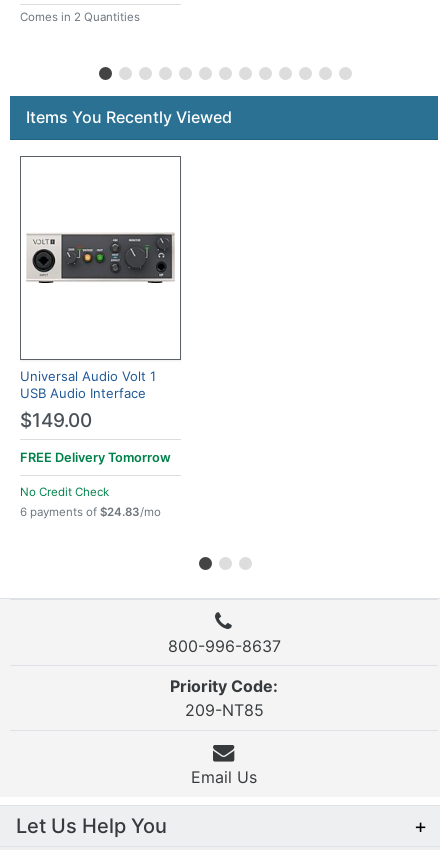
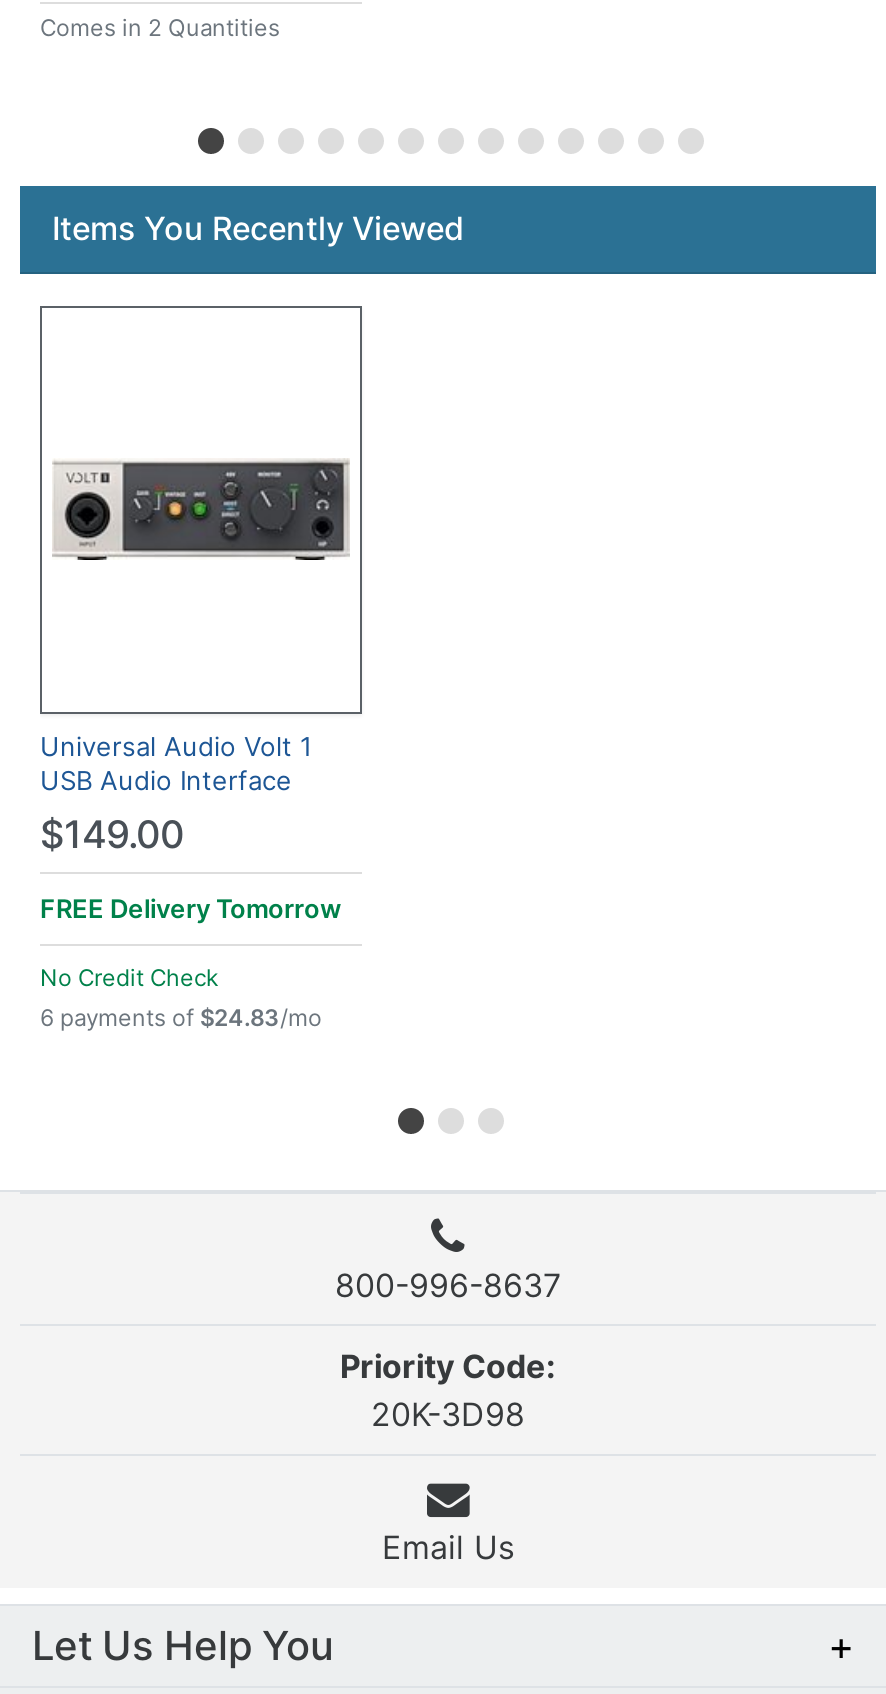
[184,700,263,720] 209-NT85 -> [371,1395,525,1435] 20K-3D98

